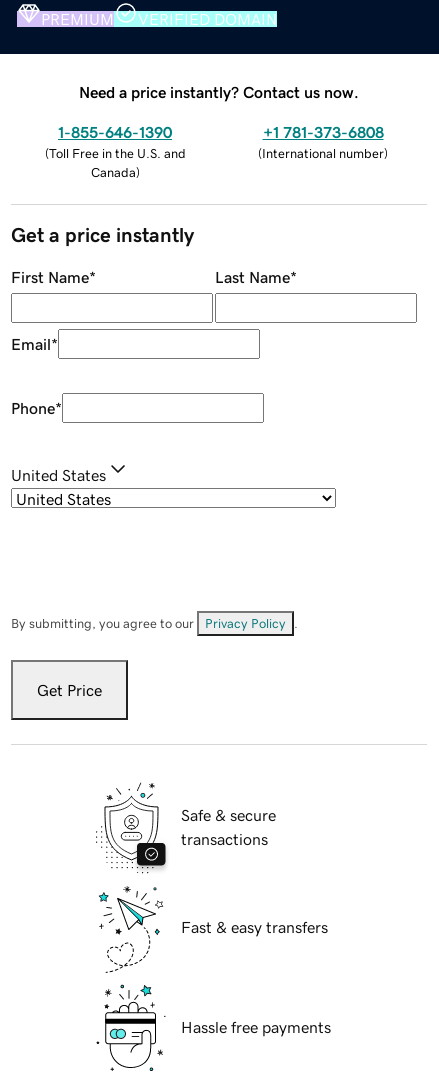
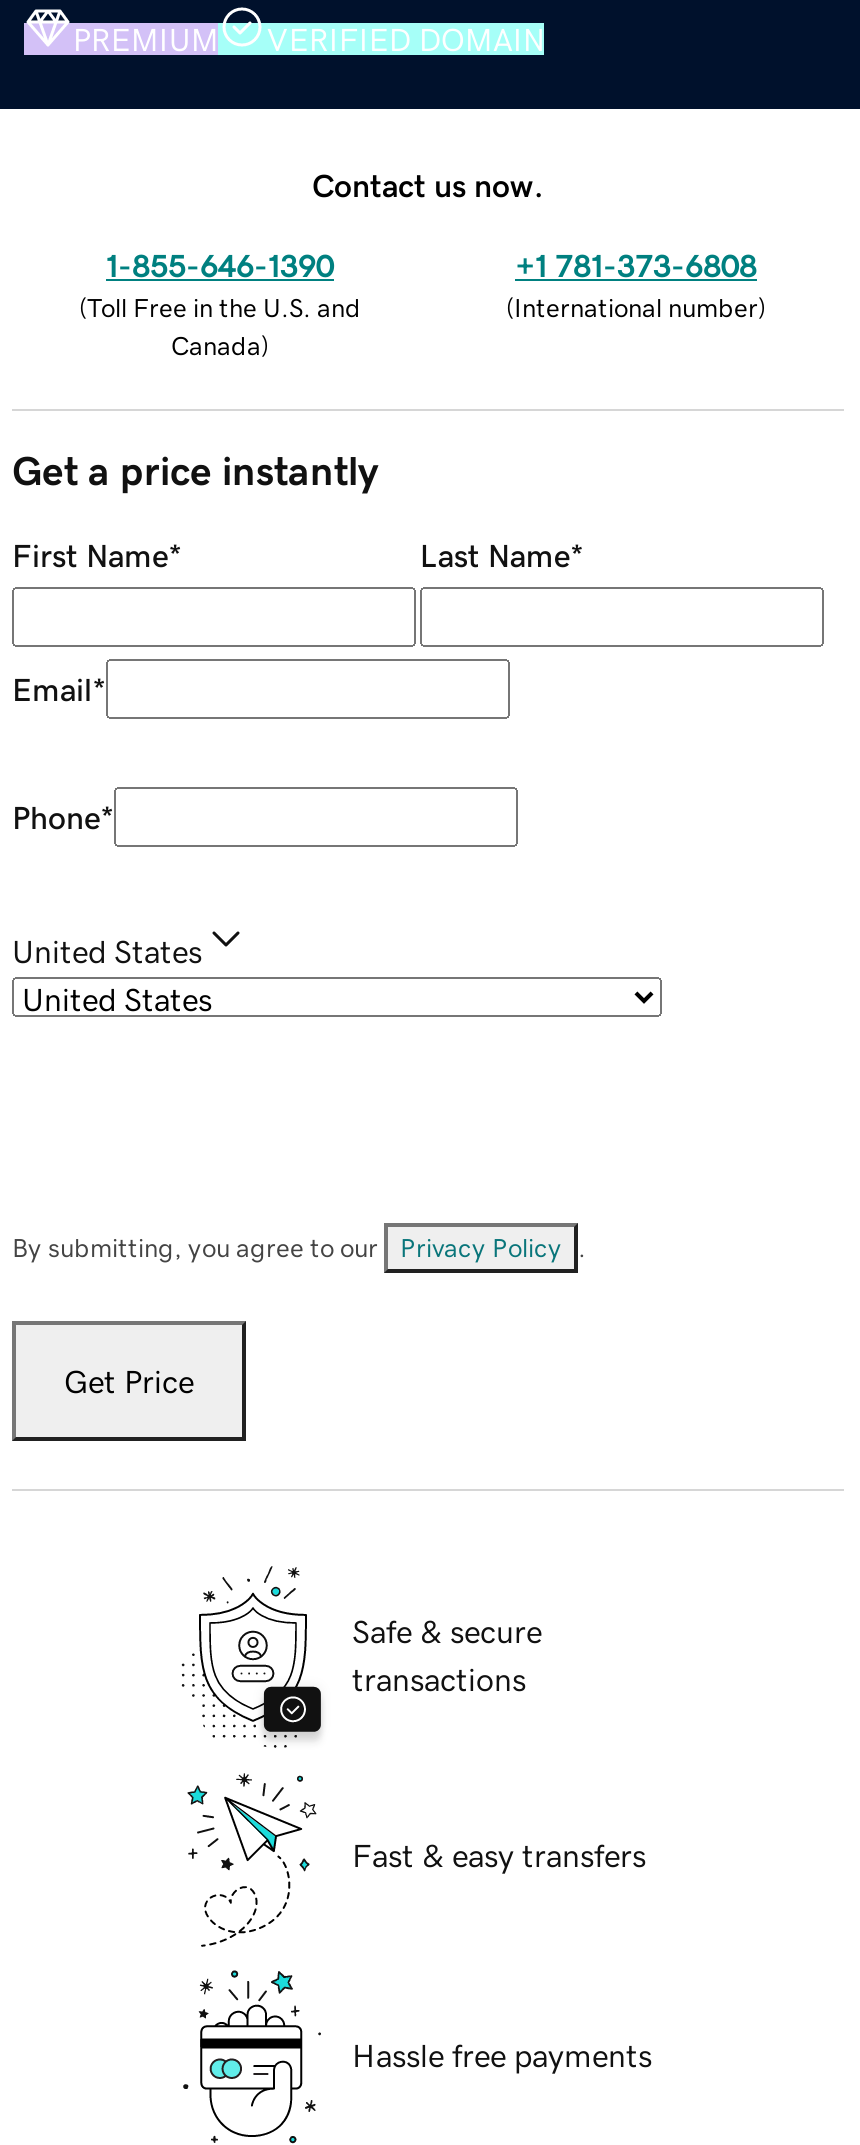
[79,84,359,100] Need a price instantly? Contact us now. -> [312,168,544,200] Contact us now.

